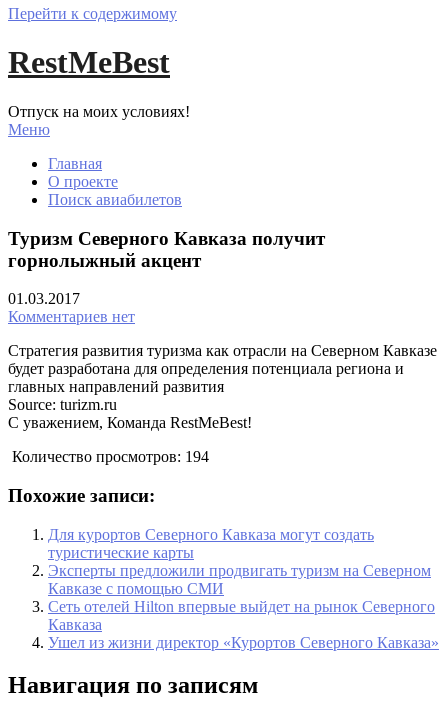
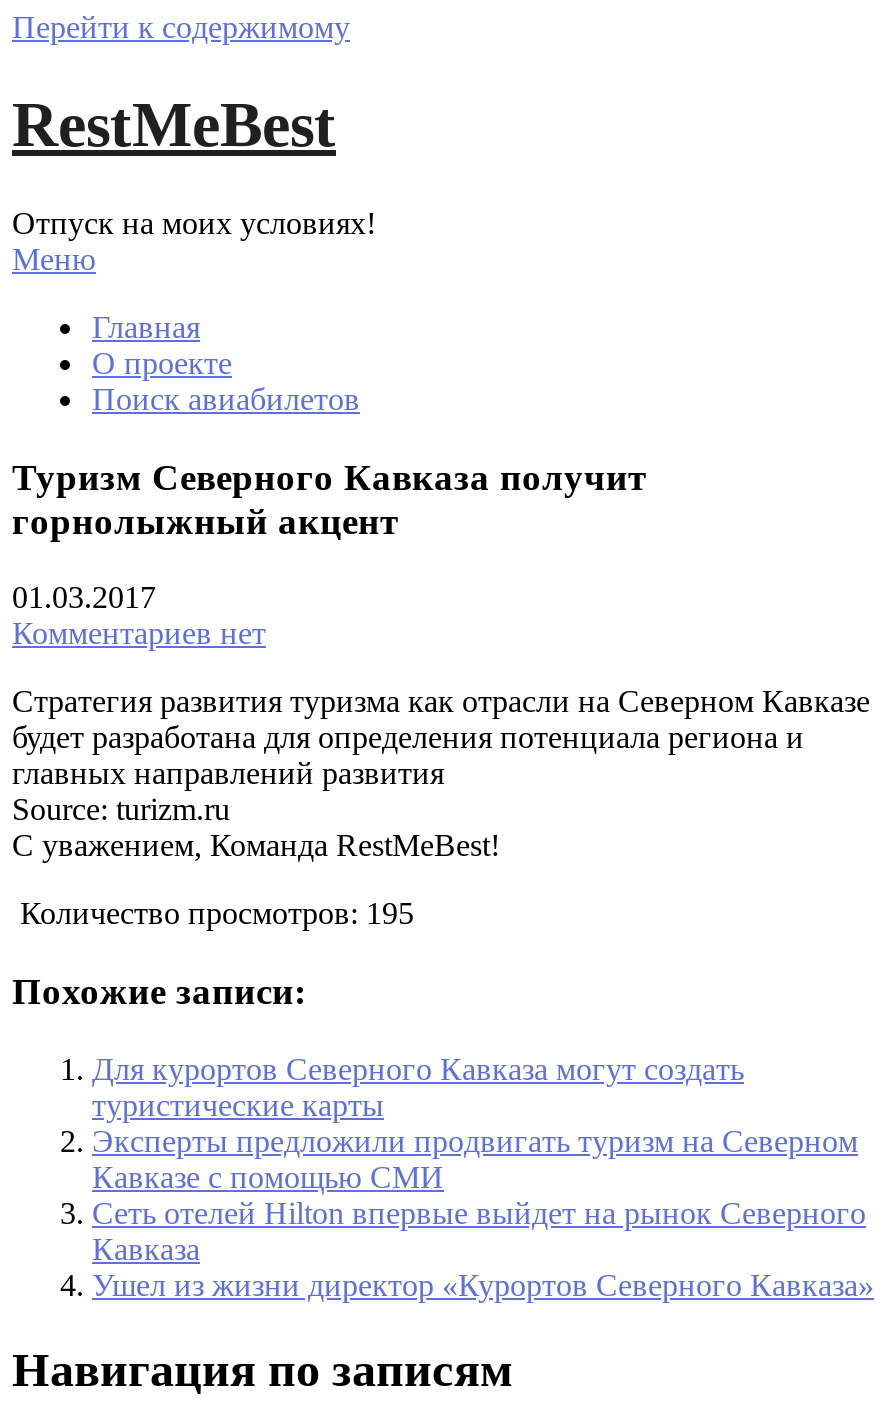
[12,448,209,465] Количество просмотров: 194 -> [20,897,414,931] Количество просмотров: 195

